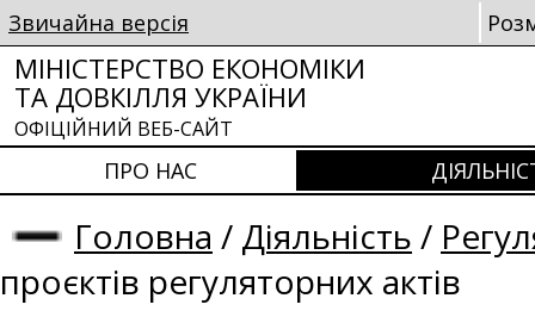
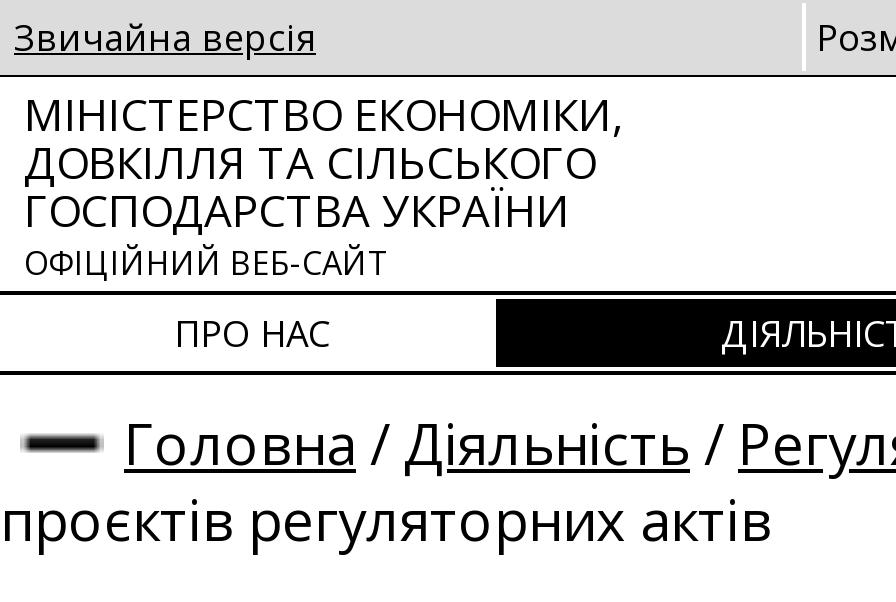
[14,50,365,114] МІНІСТЕРСТВО ЕКОНОМІКИ | ТА ДОВКІЛЛЯ УКРАЇНИ -> [24,83,624,239] МІНІСТЕРСТВО ЕКОНОМІКИ, | ДОВКІЛЛЯ ТА СІЛЬСЬКОГО | ГОСПОДАРСТВА УКРАЇНИ

